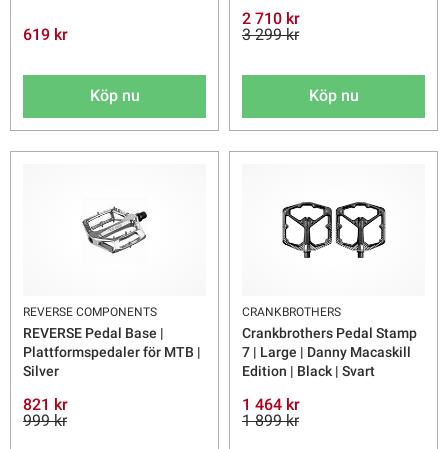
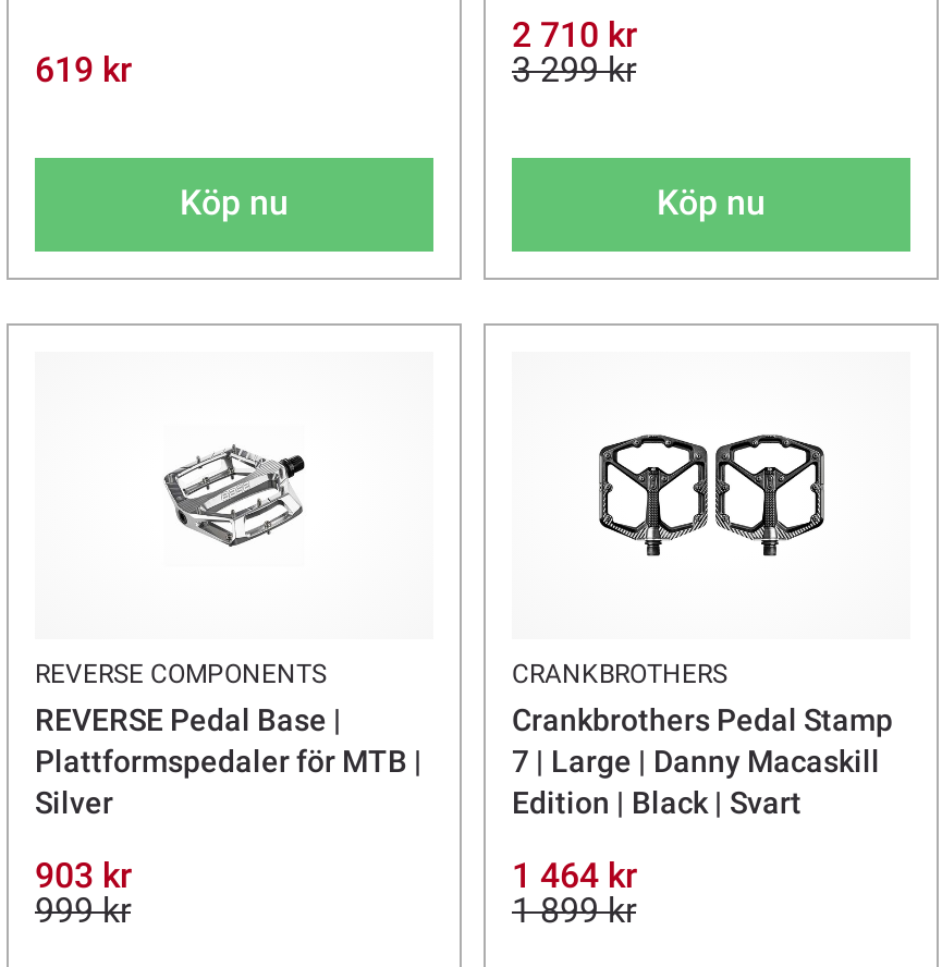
[23,395,68,414] 821 kr -> [35,854,133,895] 903 kr

